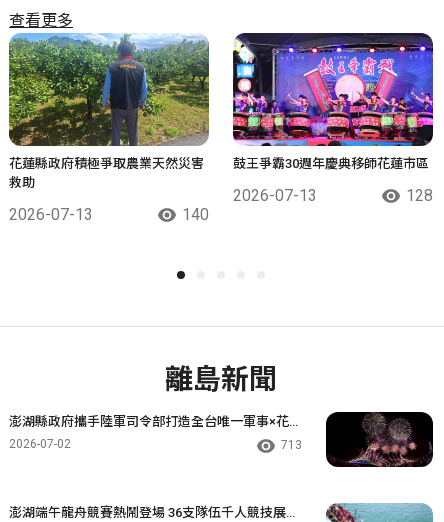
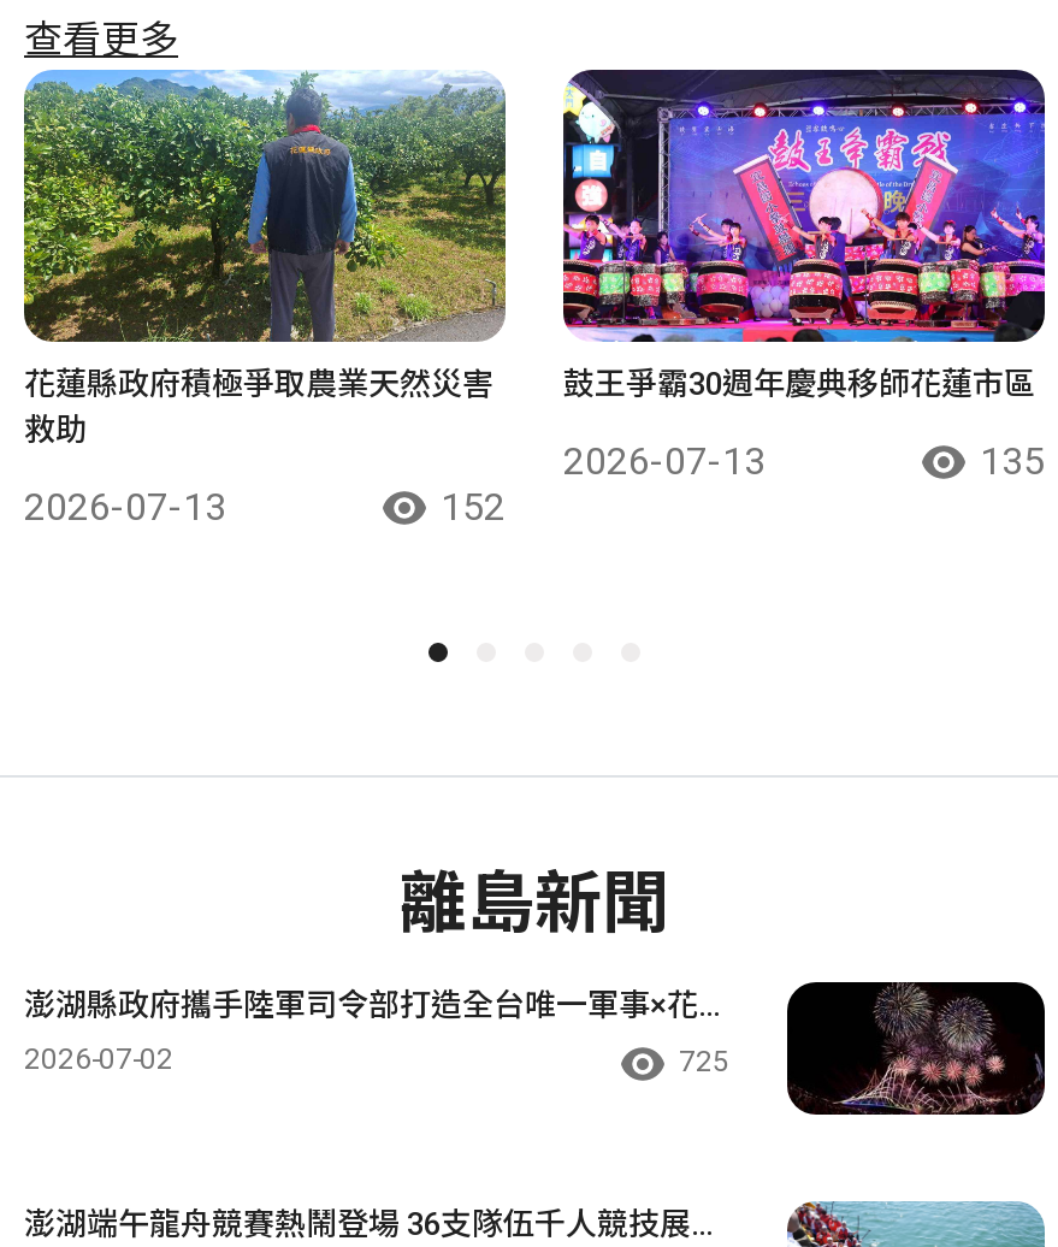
[406,186,433,205] 128 -> [980,438,1045,484] 135
[182,205,209,224] 140 -> [441,484,506,529] 152
[281,438,302,452] 713 -> [679,1046,729,1079] 725

